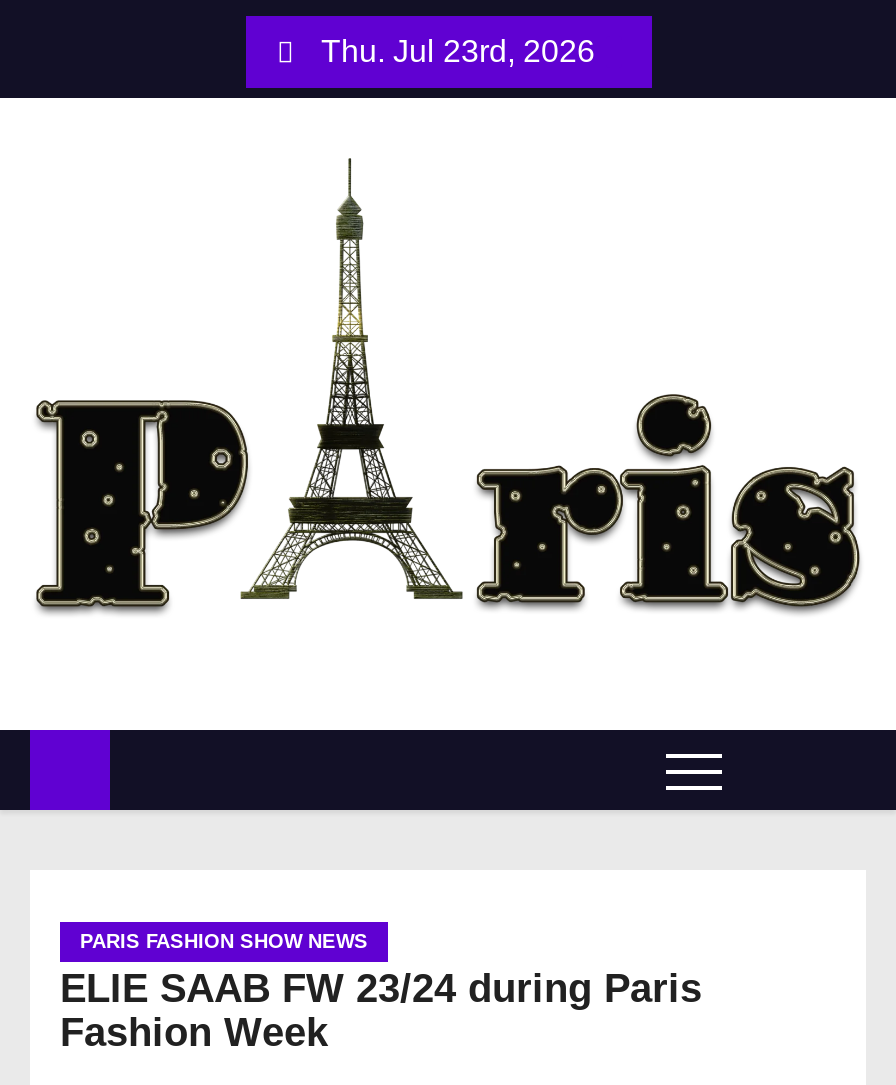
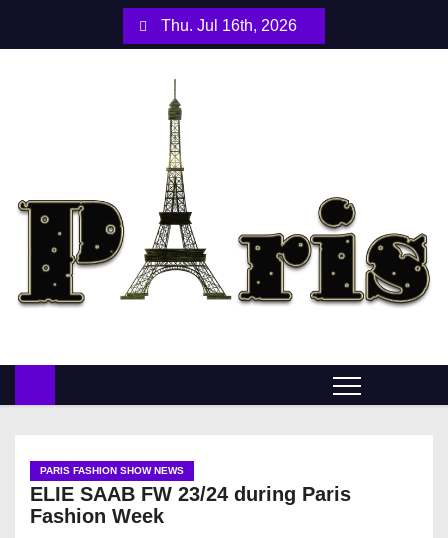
[313,34,595,68] Thu. Jul 23rd, 2026 -> [157,17,297,34] Thu. Jul 16th, 2026

